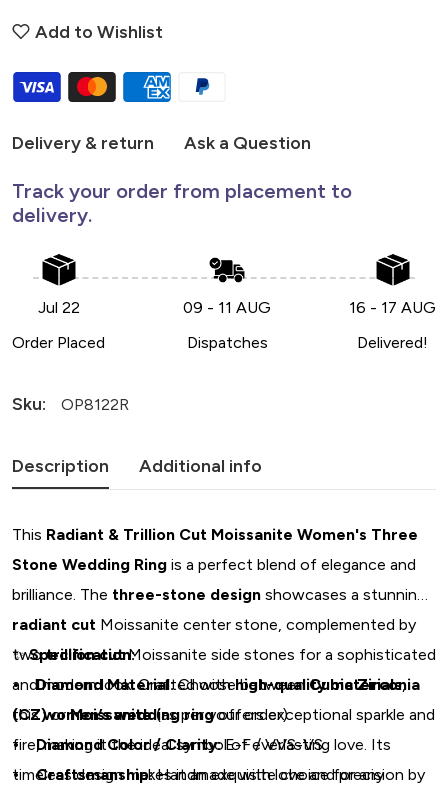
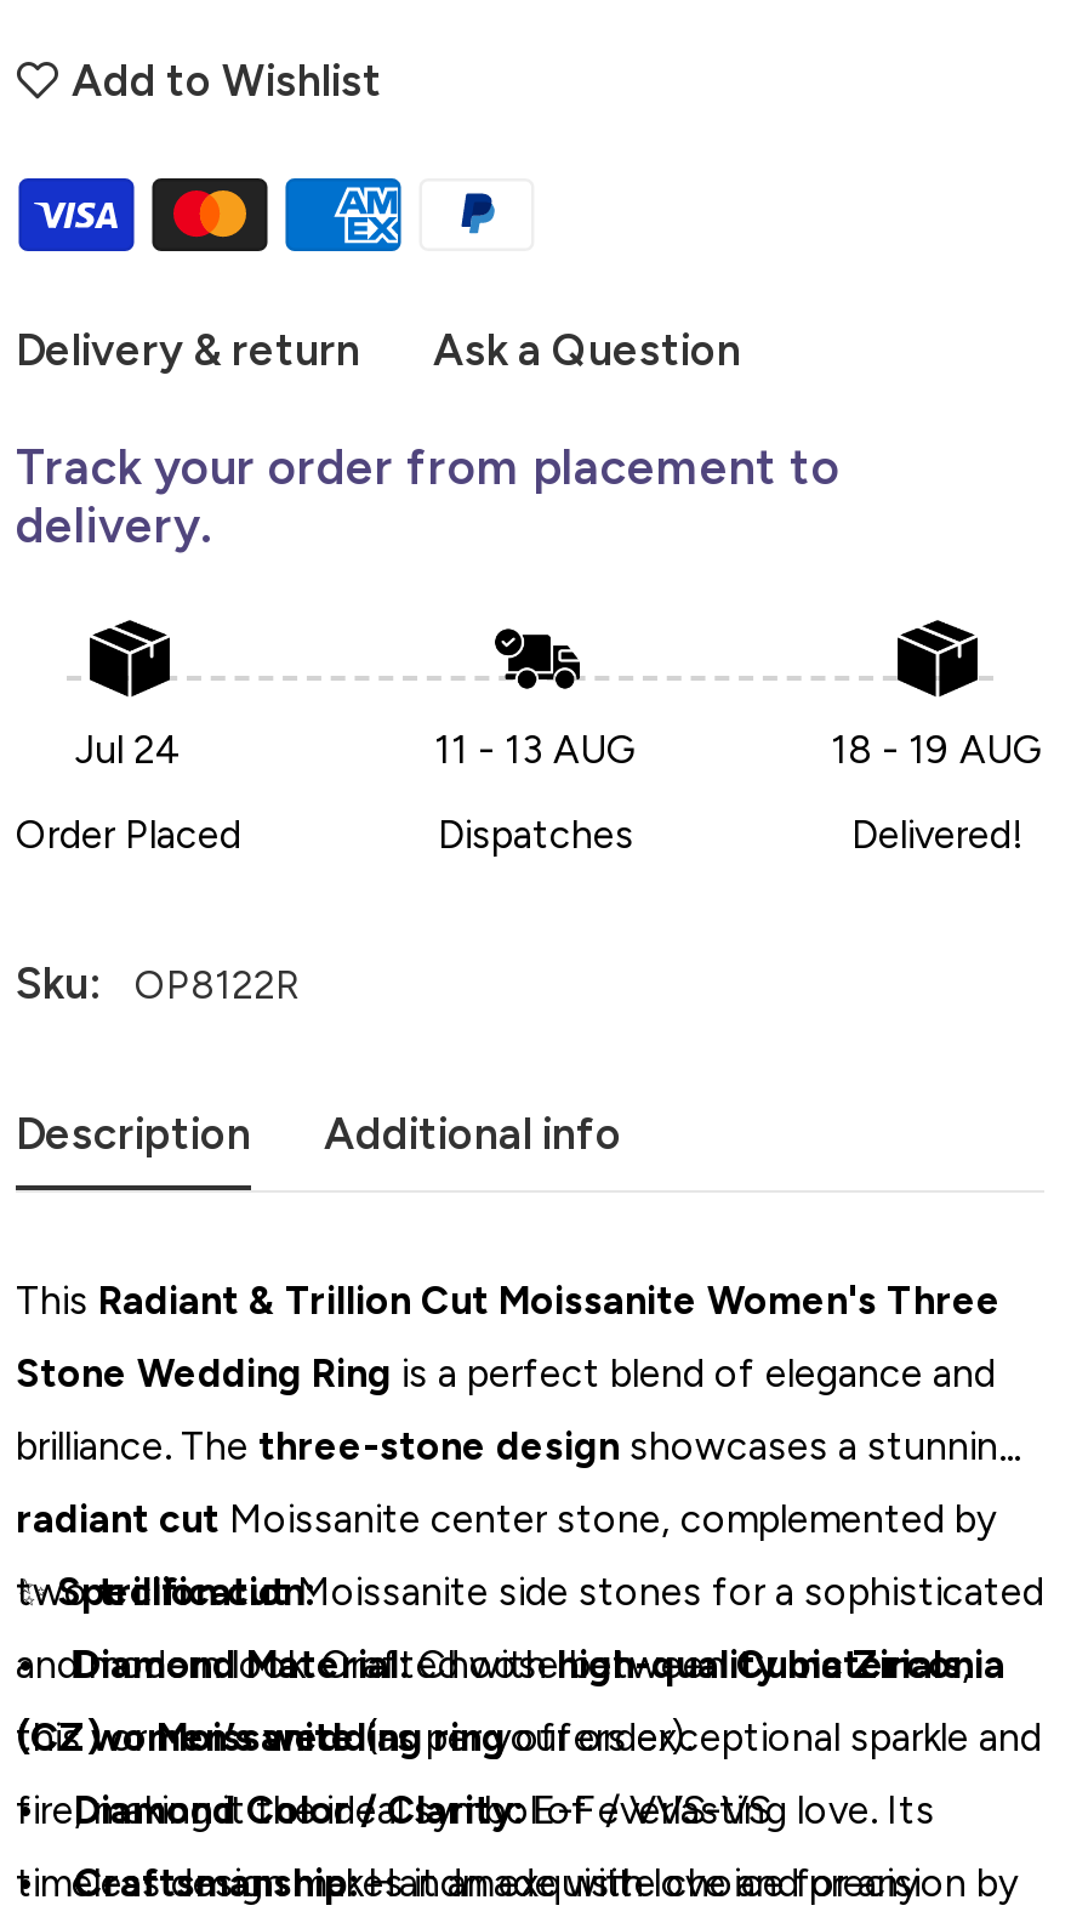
[37,298,79,317] Jul 22 -> [75,727,182,774] Jul 24
[183,298,271,317] 09 - 11 AUG -> [434,727,638,774] 11 - 13 AUG
[349,298,436,317] 16 - 17 AUG -> [831,727,1044,774] 18 - 19 AUG

